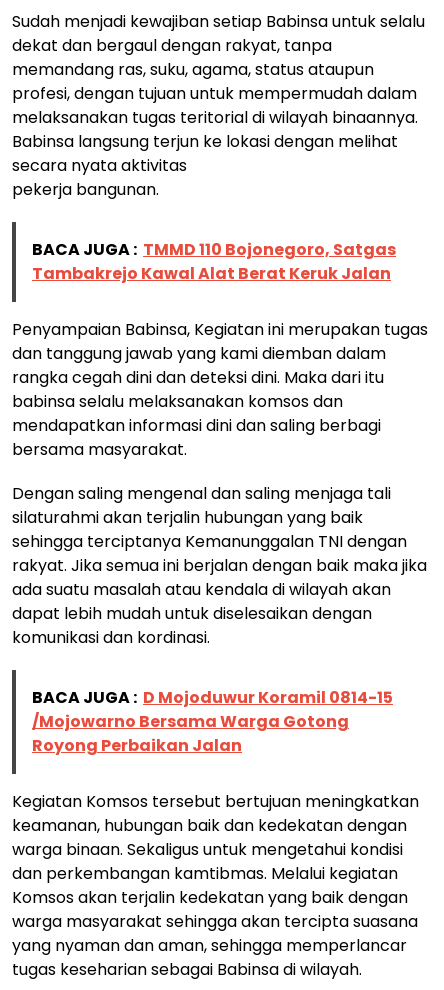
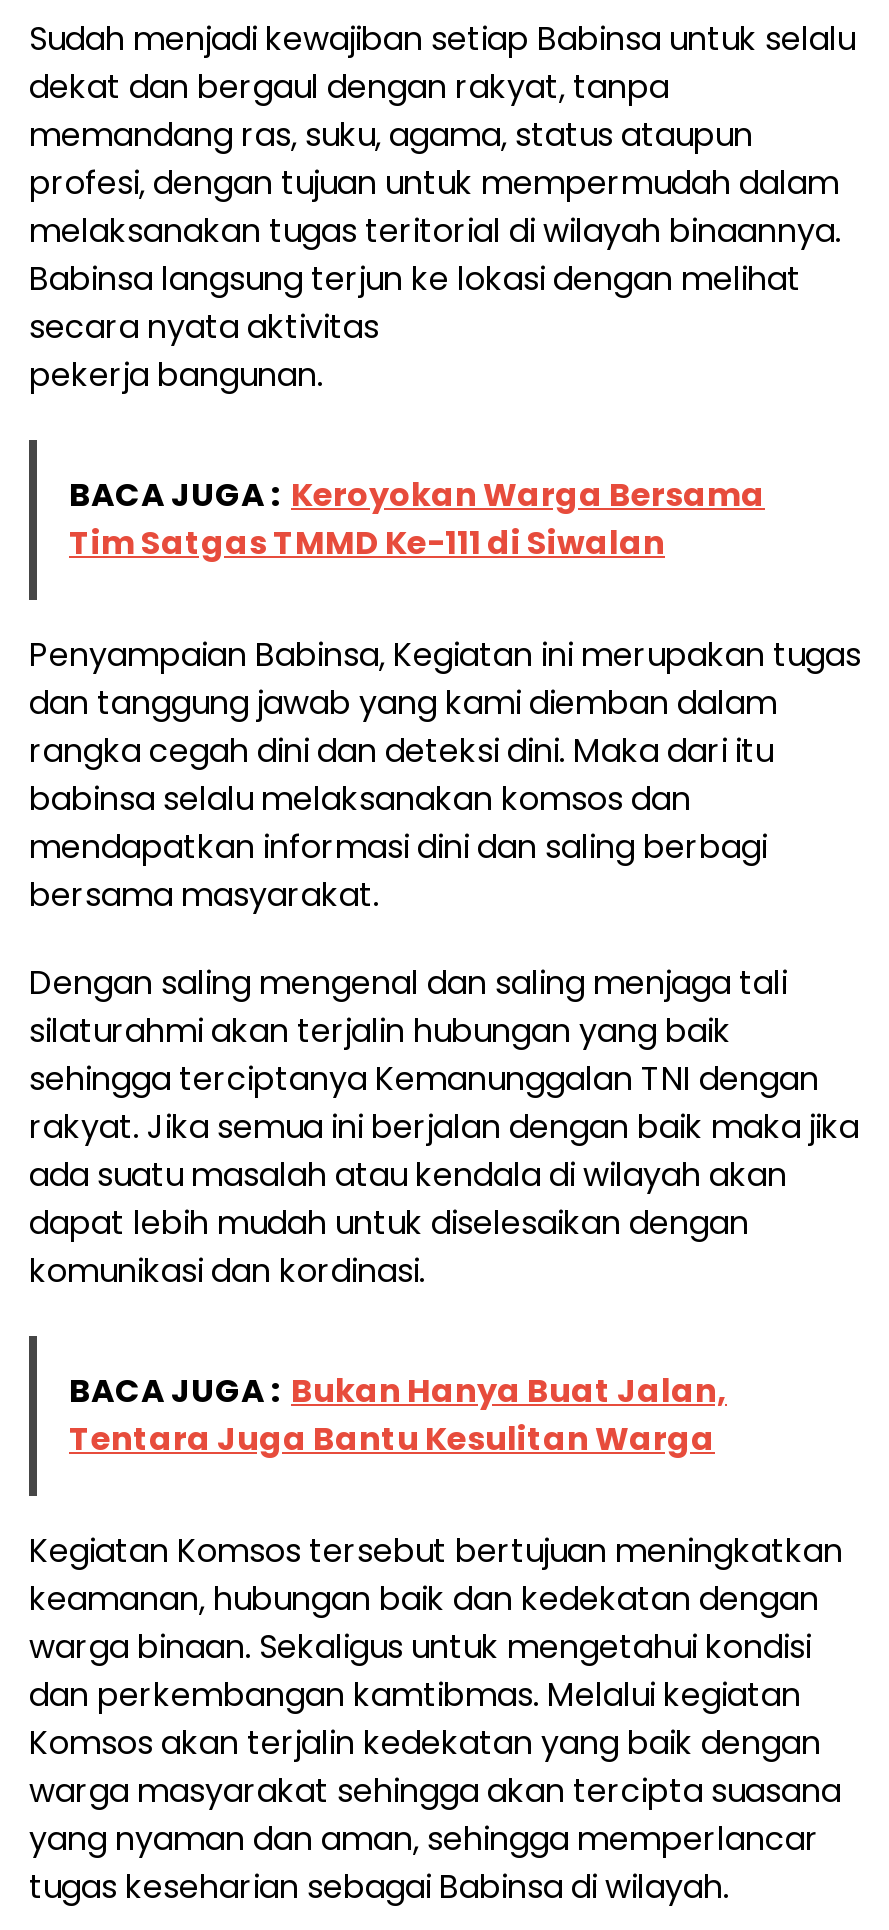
[32,238,396,285] BACA JUGA : TMMD 110 Bojonegoro, Satgas | Tambakrejo Kawal Alat Berat Keruk Jalan -> [69,472,765,566] BACA JUGA : Keroyokan Warga Bersama | Tim Satgas TMMD Ke-111 di Siwalan
[32,686,393,757] BACA JUGA : D Mojoduwur Koramil 0814-15 | /Mojowarno Bersama Warga Gotong | Royong Perbaikan Jalan -> [69,1368,727,1462] BACA JUGA : Bukan Hanya Buat Jalan, | Tentara Juga Bantu Kesulitan Warga

